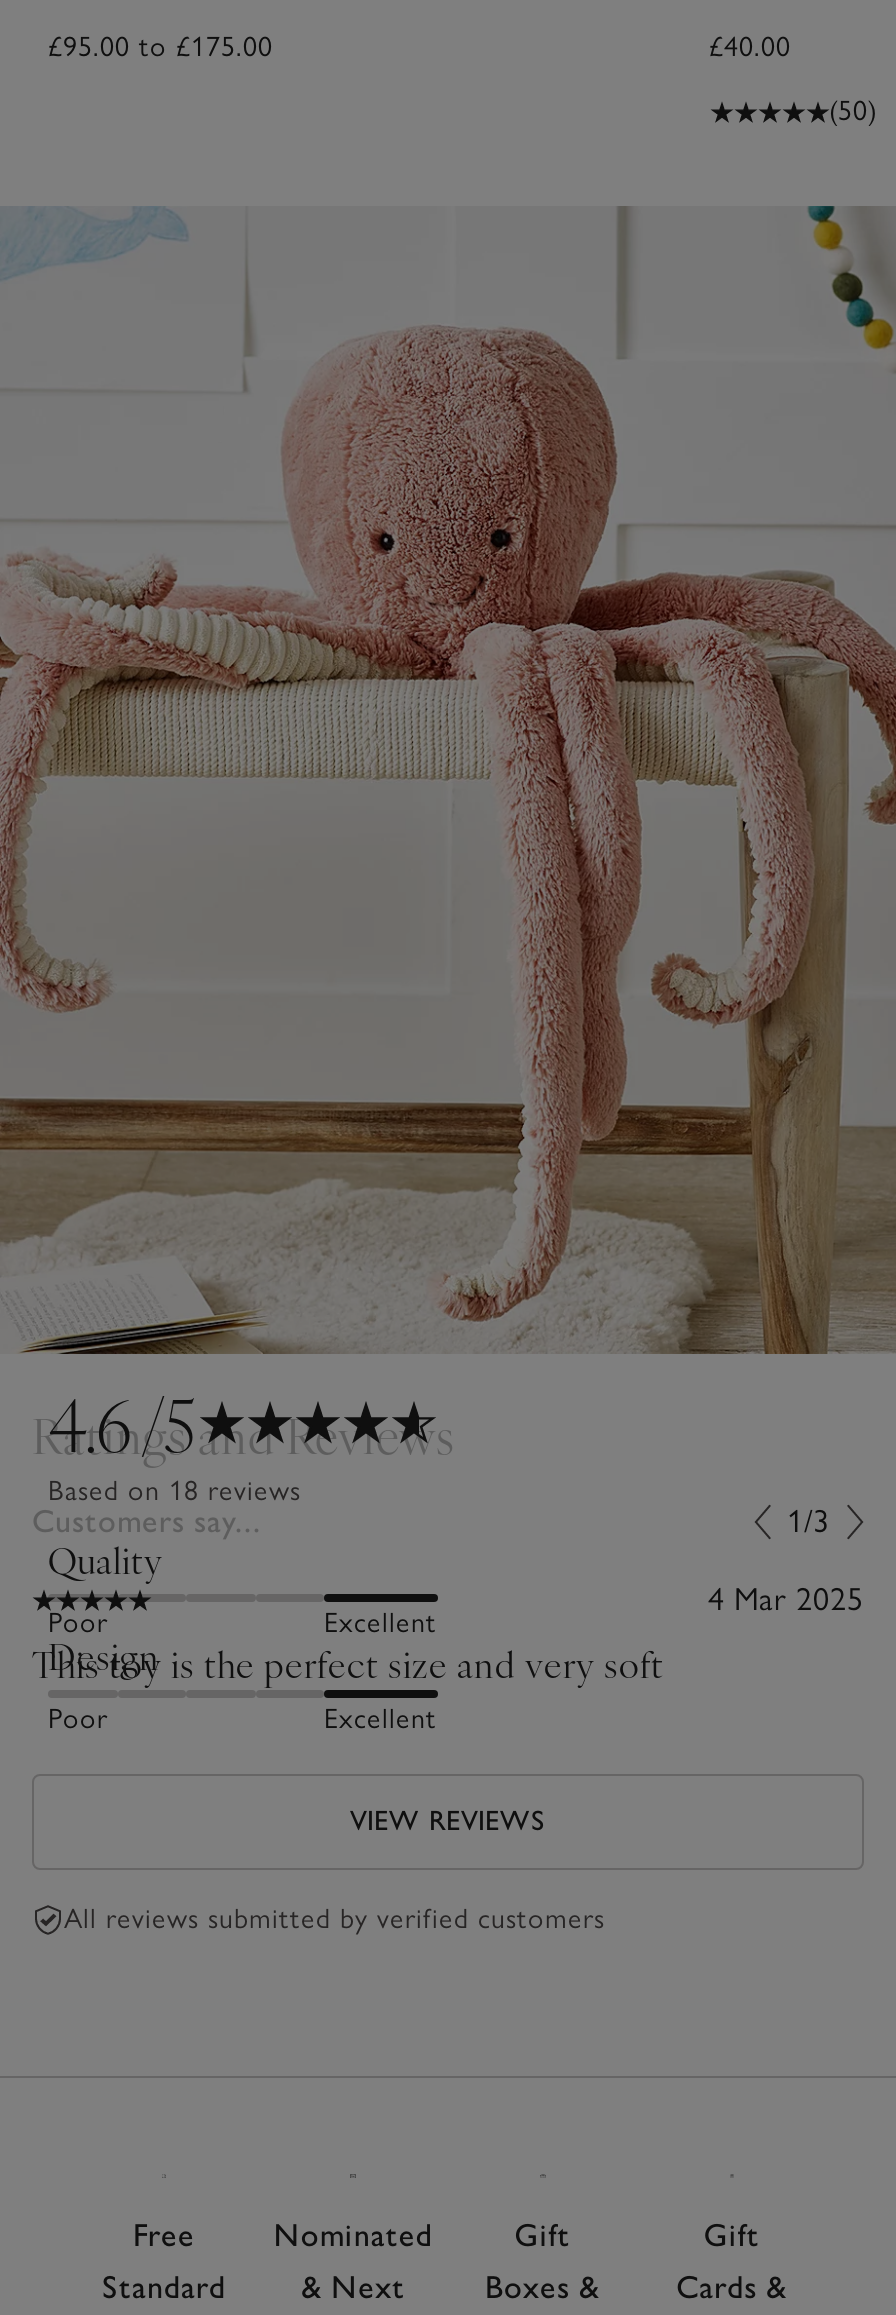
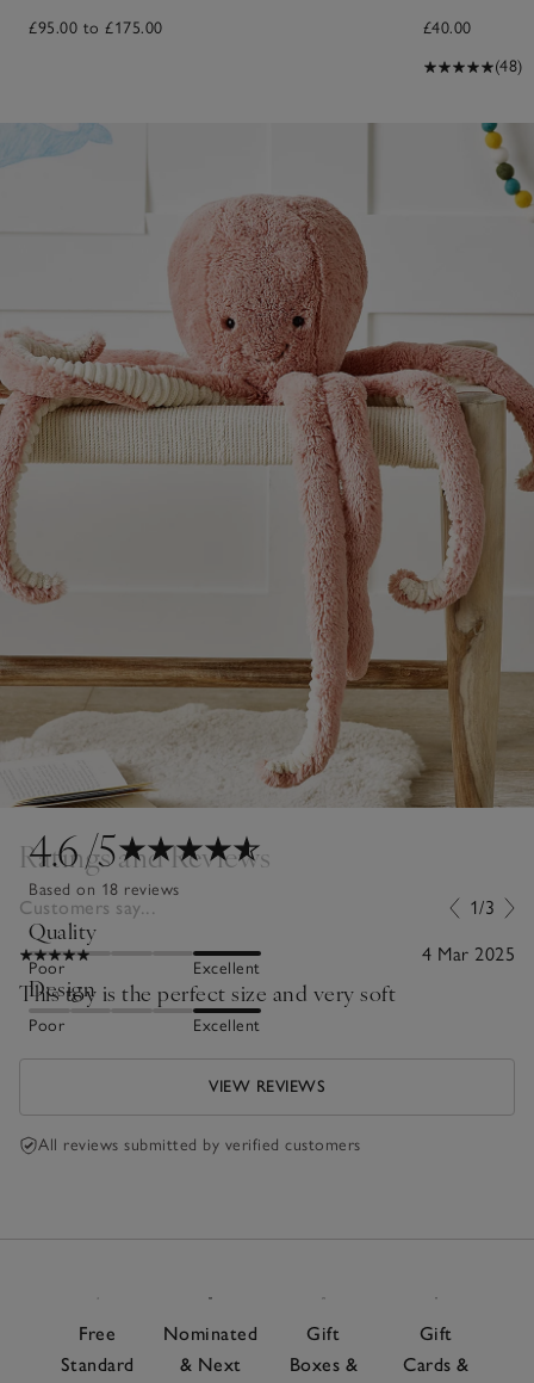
[829,94,877,128] (50) -> [494,56,523,77] (48)

